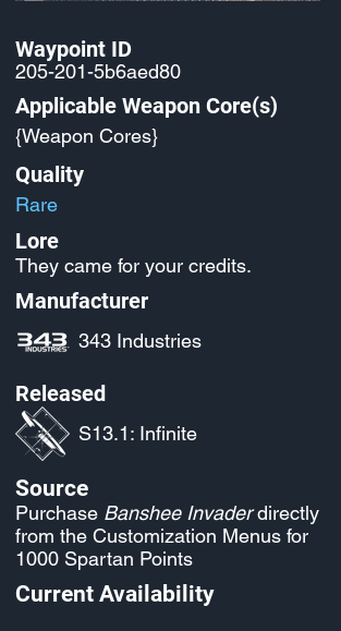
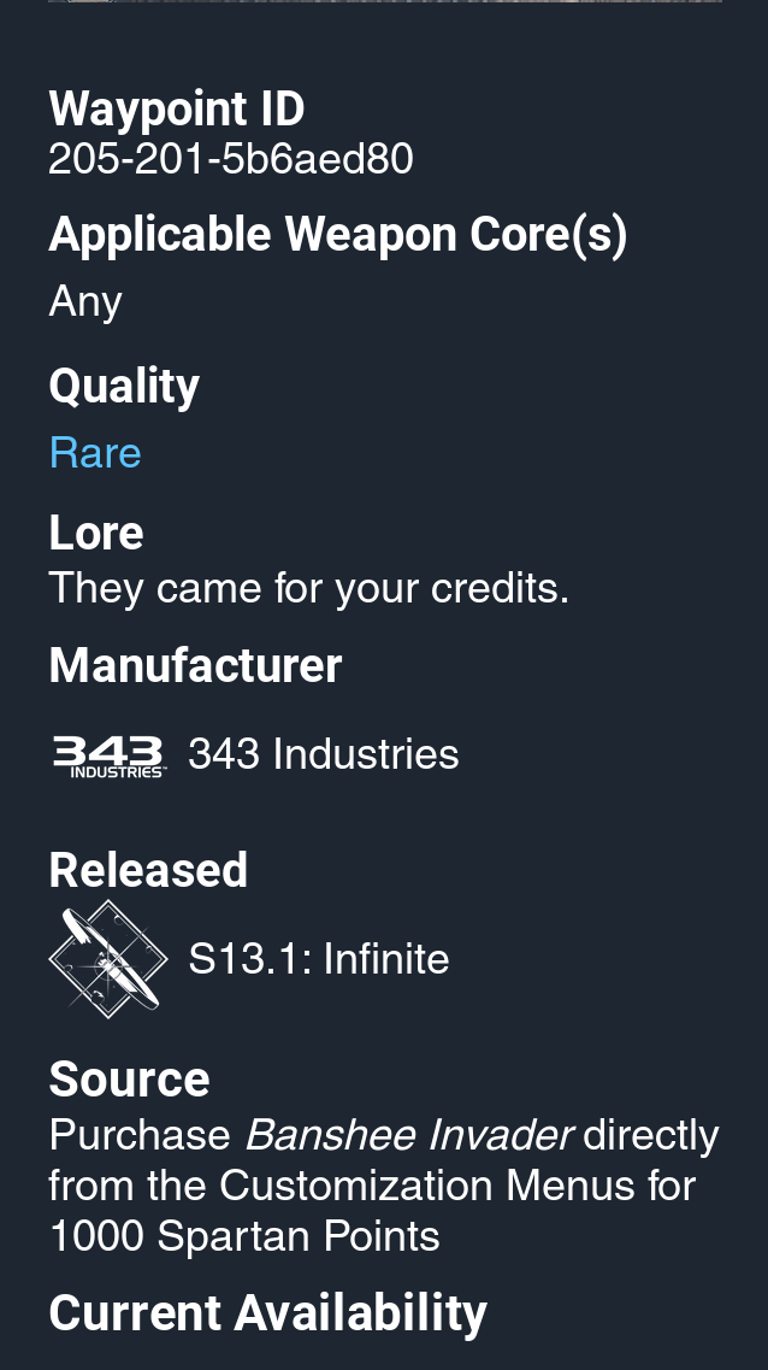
[15,124,158,147] {Weapon Cores} -> [48,275,123,325] Any

